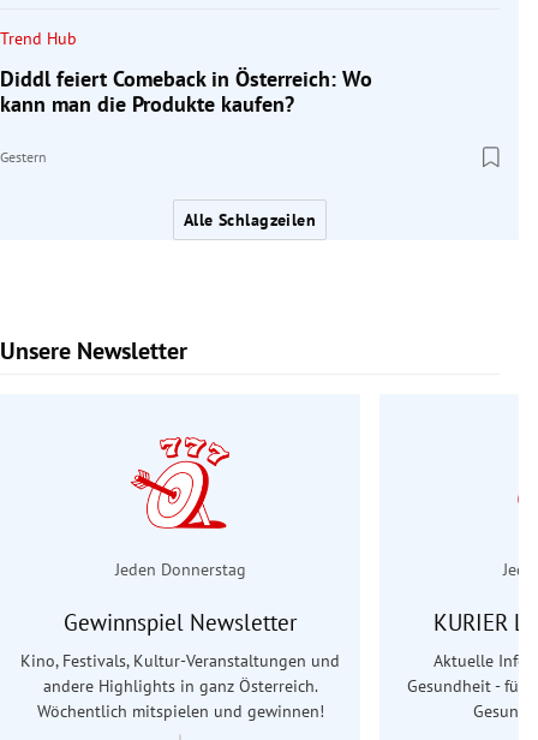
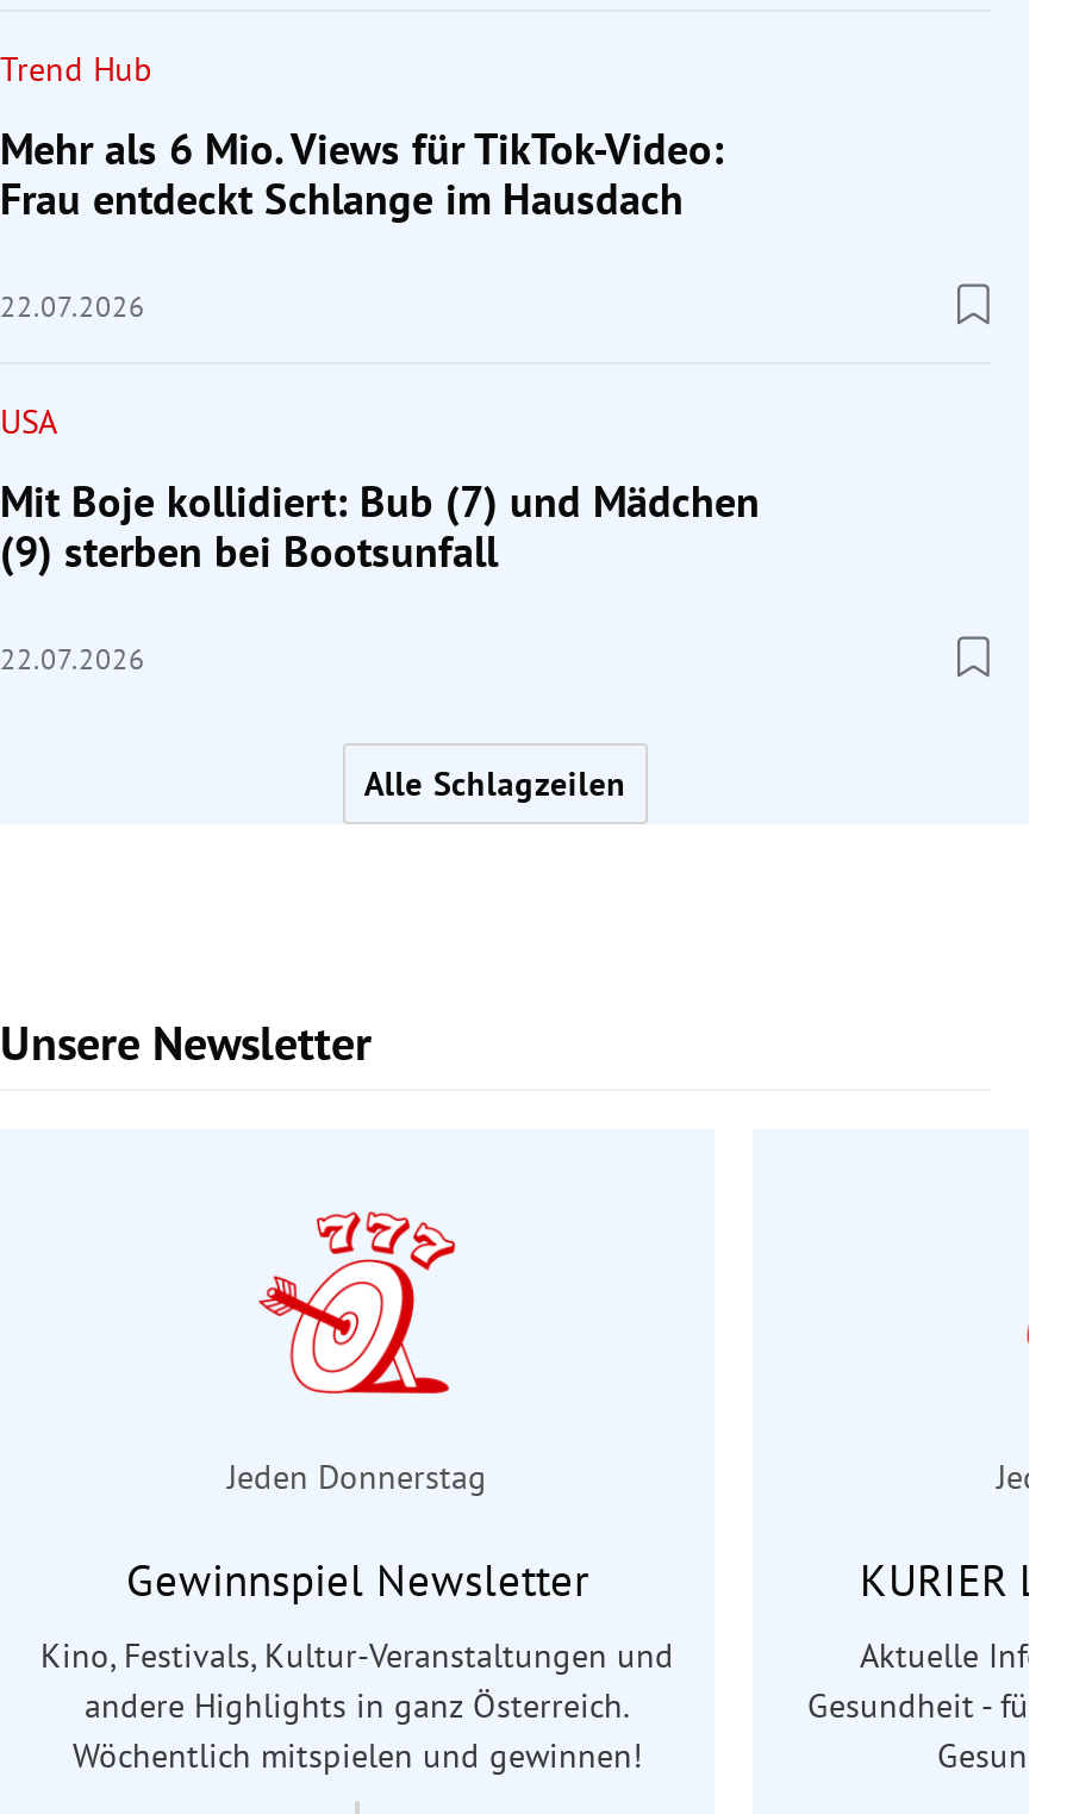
[0,64,372,166] Diddl feiert Comeback in Österreich: Wo | kann man die Produkte kaufen? | Gestern -> [0,121,760,676] Mehr als 6 Mio. Views für TikTok-Video: | Frau entdeckt Schlange im Hausdach | 22.07.2026 | USA | Mit Boje kollidiert: Bub (7) und Mädchen | (9) sterben bei Bootsunfall | 22.07.2026

